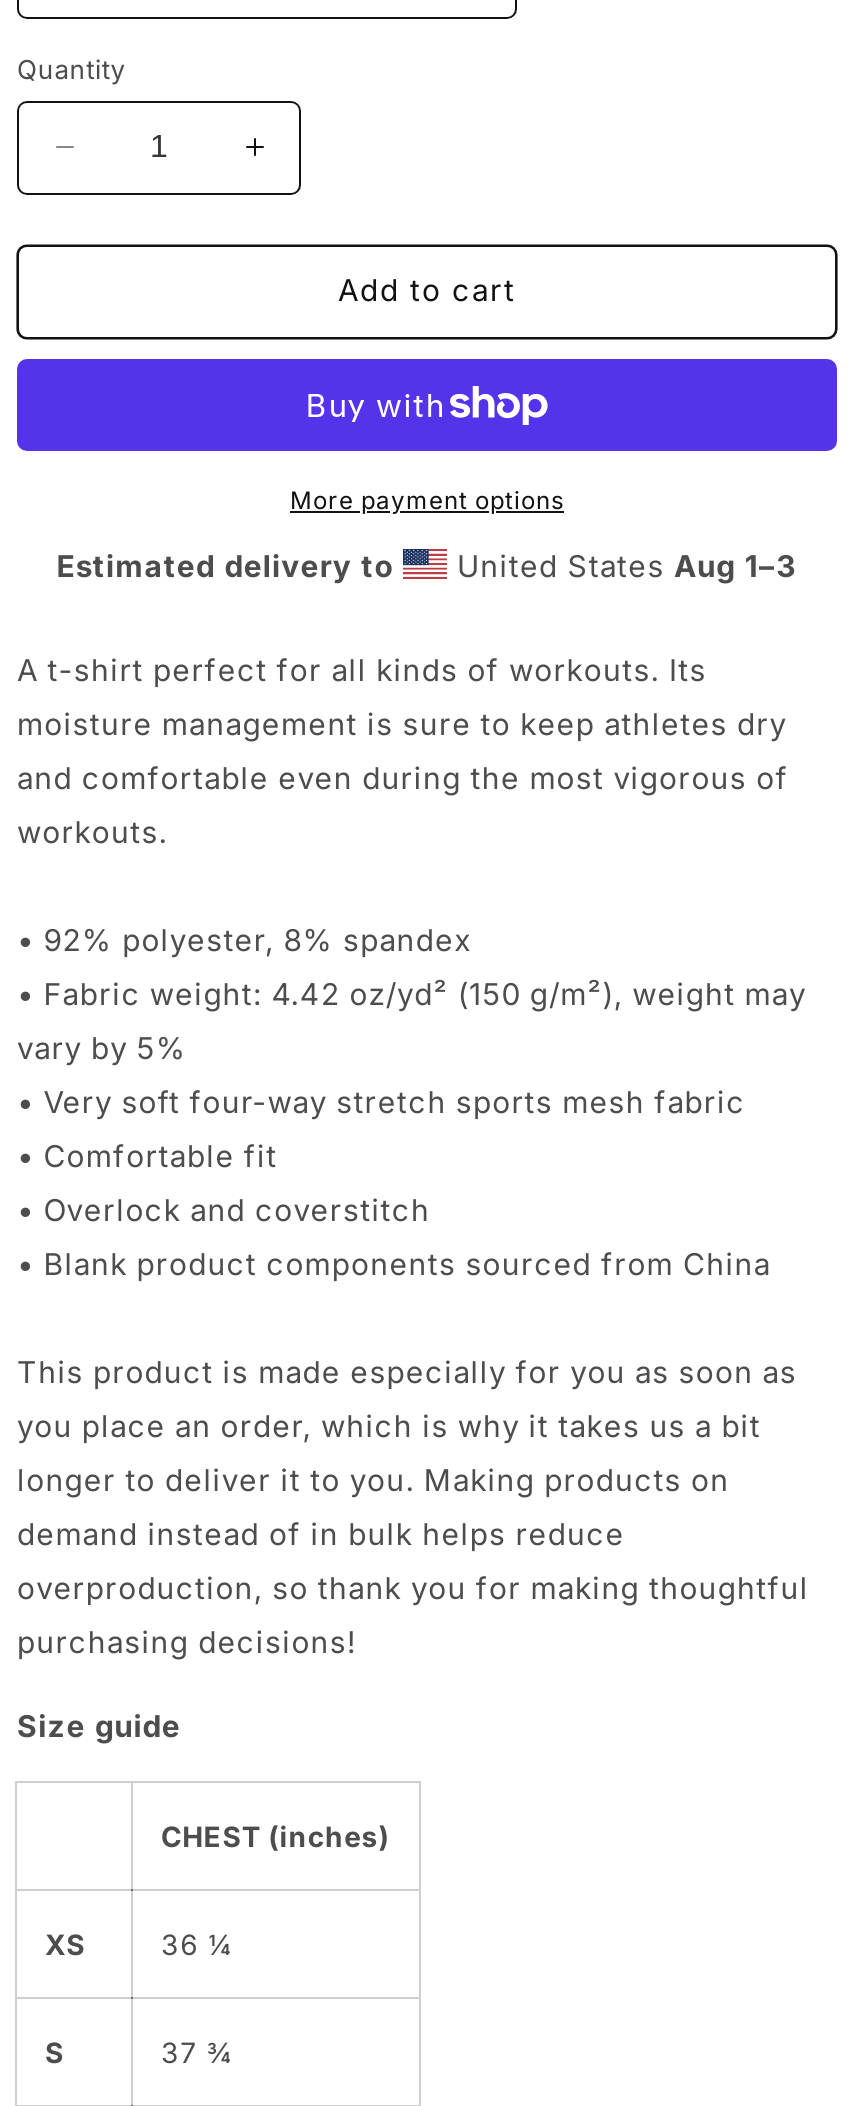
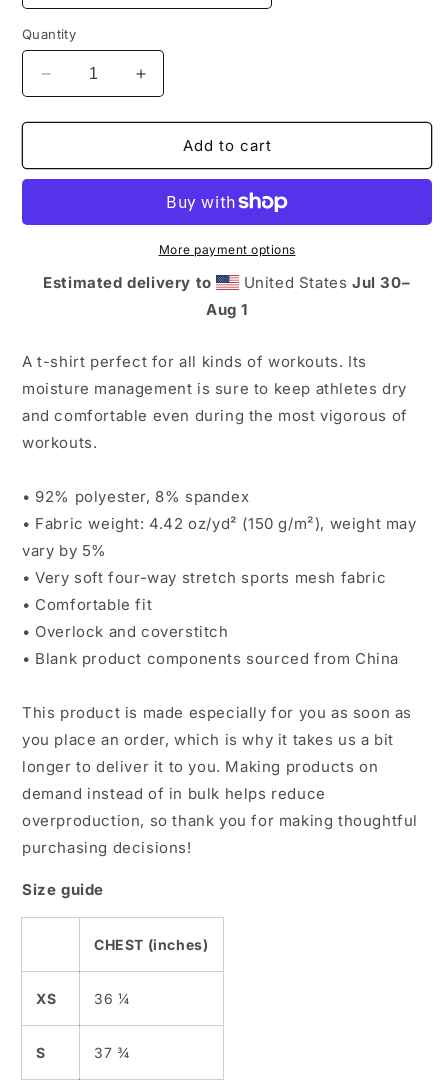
[448,546,798,584] United States Aug 1–3 -> [206,273,411,319] United States Jul 30– | Aug 1

